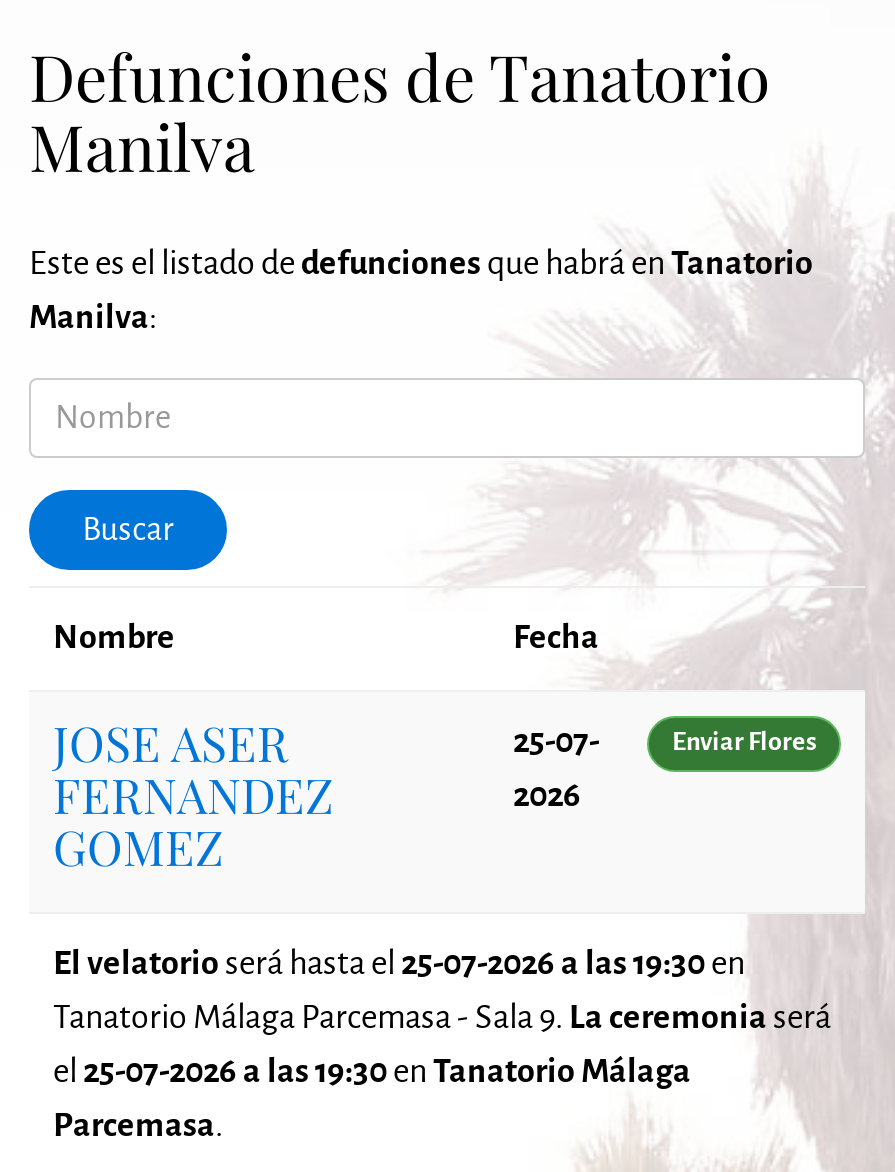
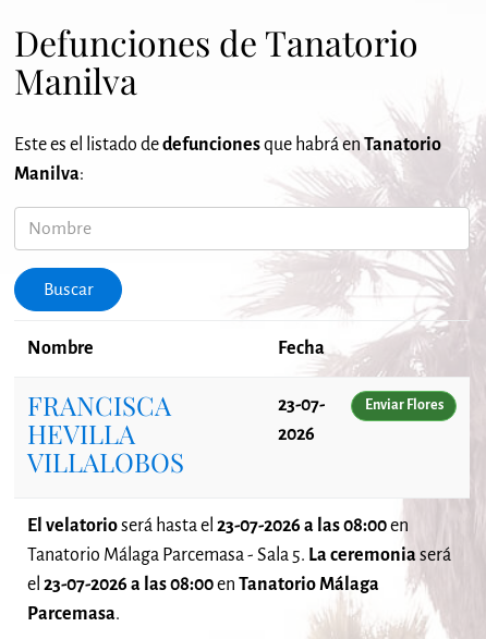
[53,710,333,878] JOSE ASER | FERNANDEZ | GOMEZ -> [27,387,184,479] FRANCISCA | HEVILLA | VILLALOBOS
[513,724,599,760] 25-07- -> [278,395,325,415] 23-07-
[53,946,745,982] El velatorio será hasta el 25-07-2026 a las 19:30 en -> [27,516,409,535] El velatorio será hasta el 23-07-2026 a las 08:00 en
[53,1000,831,1036] Tanatorio Málaga Parcemasa - Sala 9. La ceremonia será -> [27,545,451,565] Tanatorio Málaga Parcemasa - Sala 5. La ceremonia será
[53,1054,691,1090] el 25-07-2026 a las 19:30 en Tanatorio Málaga -> [27,575,379,594] el 23-07-2026 a las 08:00 en Tanatorio Málaga

